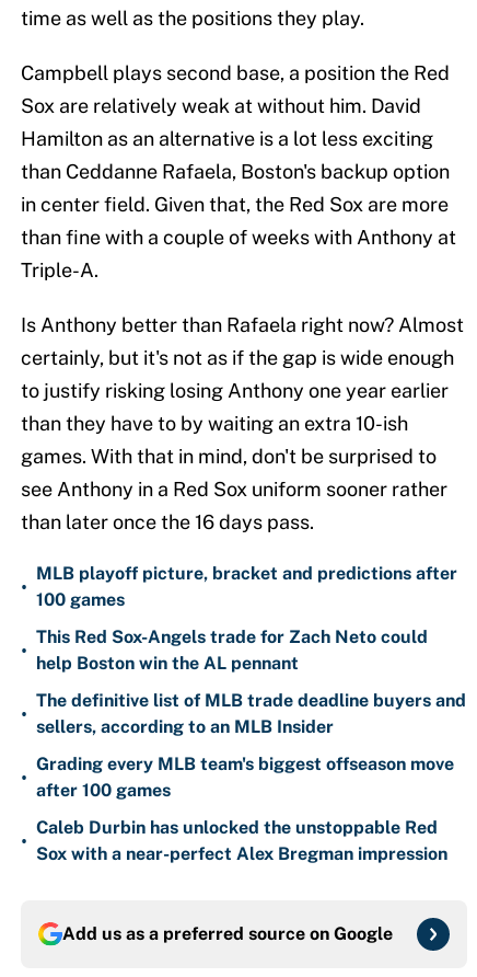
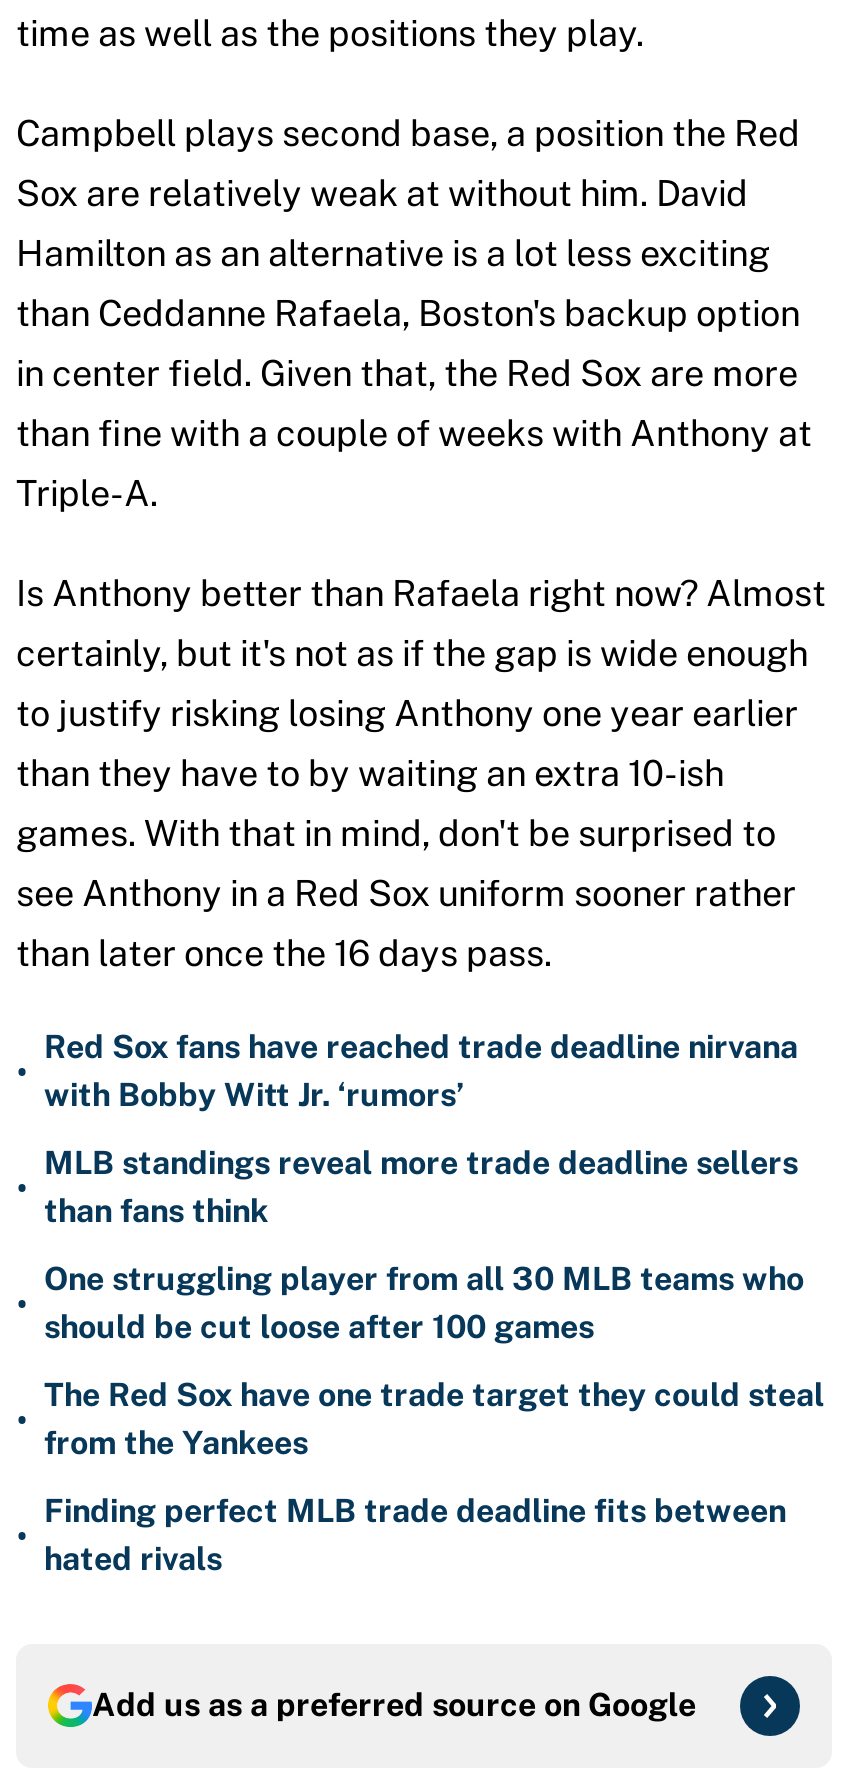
[36,563,457,610] MLB playoff picture, bracket and predictions after | 100 games -> [44,1028,798,1114] Red Sox fans have reached trade deadline nirvana | with Bobby Witt Jr. ‘rumors’
[36,627,428,674] This Red Sox-Angels trade for Zach Neto could | help Boston win the AL pennant -> [44,1144,798,1230] MLB standings reveal more trade deadline sellers | than fans think
[36,690,466,737] The definitive list of MLB trade deadline buyers and | sellers, according to an MLB Insider -> [44,1260,804,1346] One struggling player from all 30 MLB teams who | should be cut loose after 100 games
[36,754,454,801] Grading every MLB team's biggest offseason move | after 100 games -> [44,1376,824,1462] The Red Sox have one trade target they could steal | from the Yankees
[36,817,447,864] Caleb Durbin has unlocked the unstoppable Red | Sox with a near-perfect Alex Bregman impression -> [44,1492,786,1578] Finding perfect MLB trade deadline fits between | hated rivals

